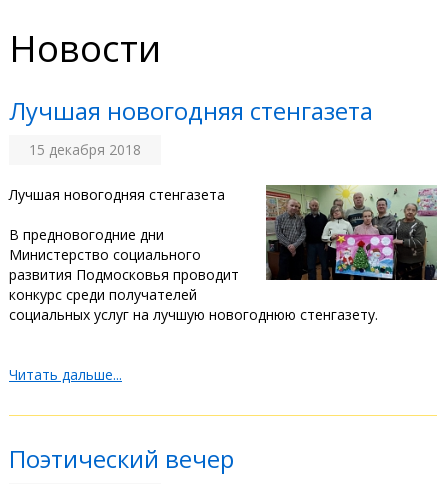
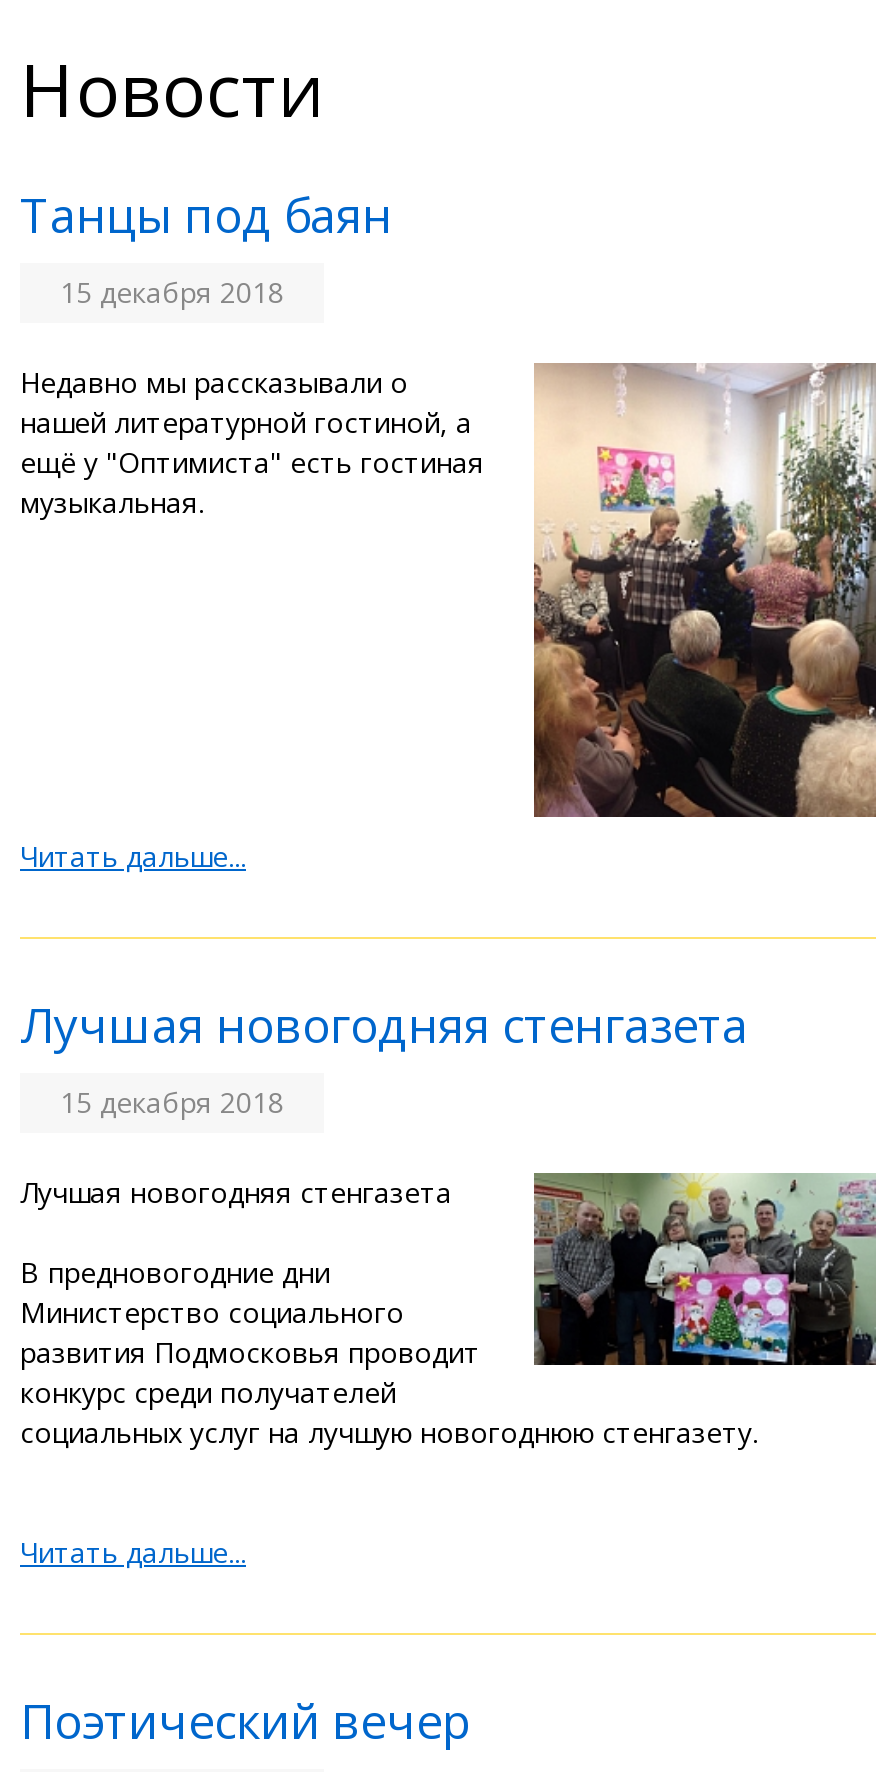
none -> [20,182,878,819] [image] | Танцы под баян | 15 декабря 2018 | Недавно мы рассказывали о | нашей литературной гостиной, а | ещё у "Оптимиста" есть гостиная | музыкальная.
none -> [20,837,246,875] Читать дальше...

